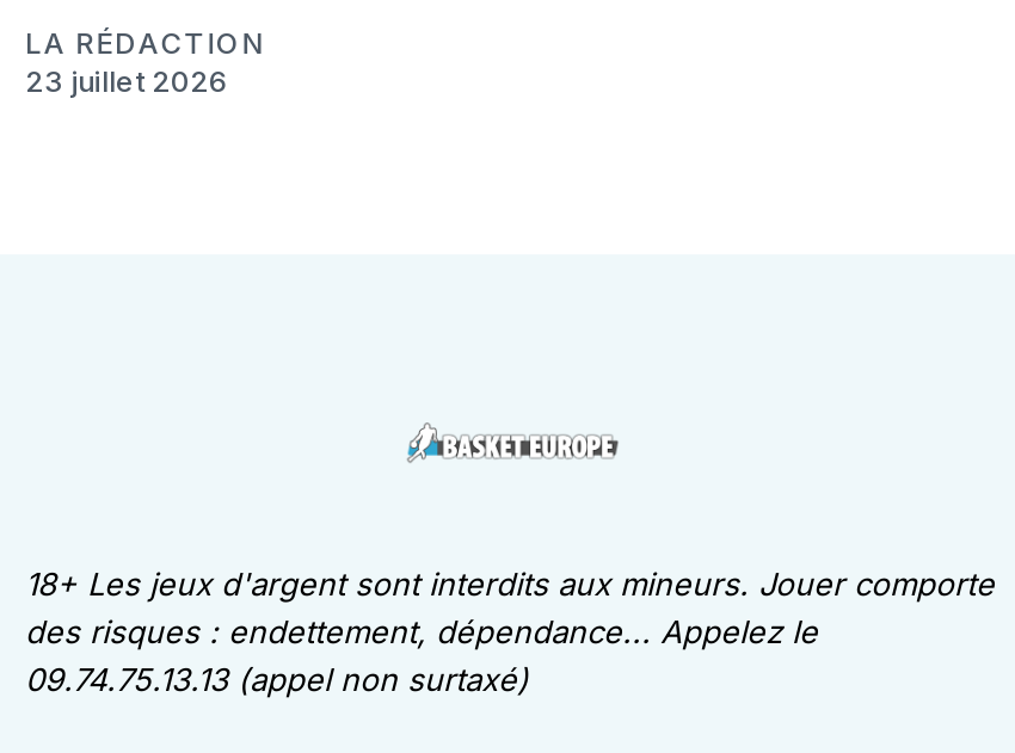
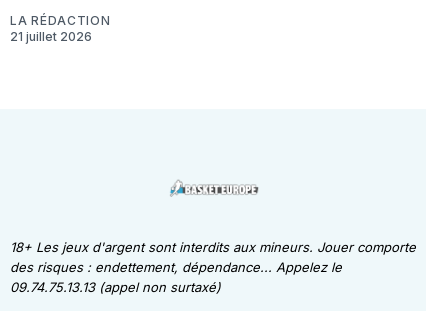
[25,63,228,99] 23 juillet 2026 -> [10,29,92,44] 21 juillet 2026

